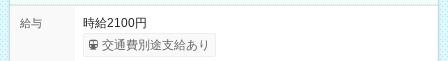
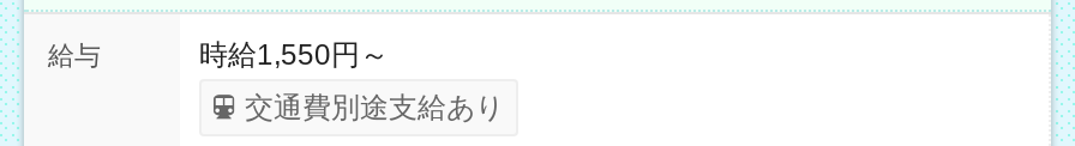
[83,16,147,30] 時給2100円 -> [199,38,389,72] 時給1,550円～

